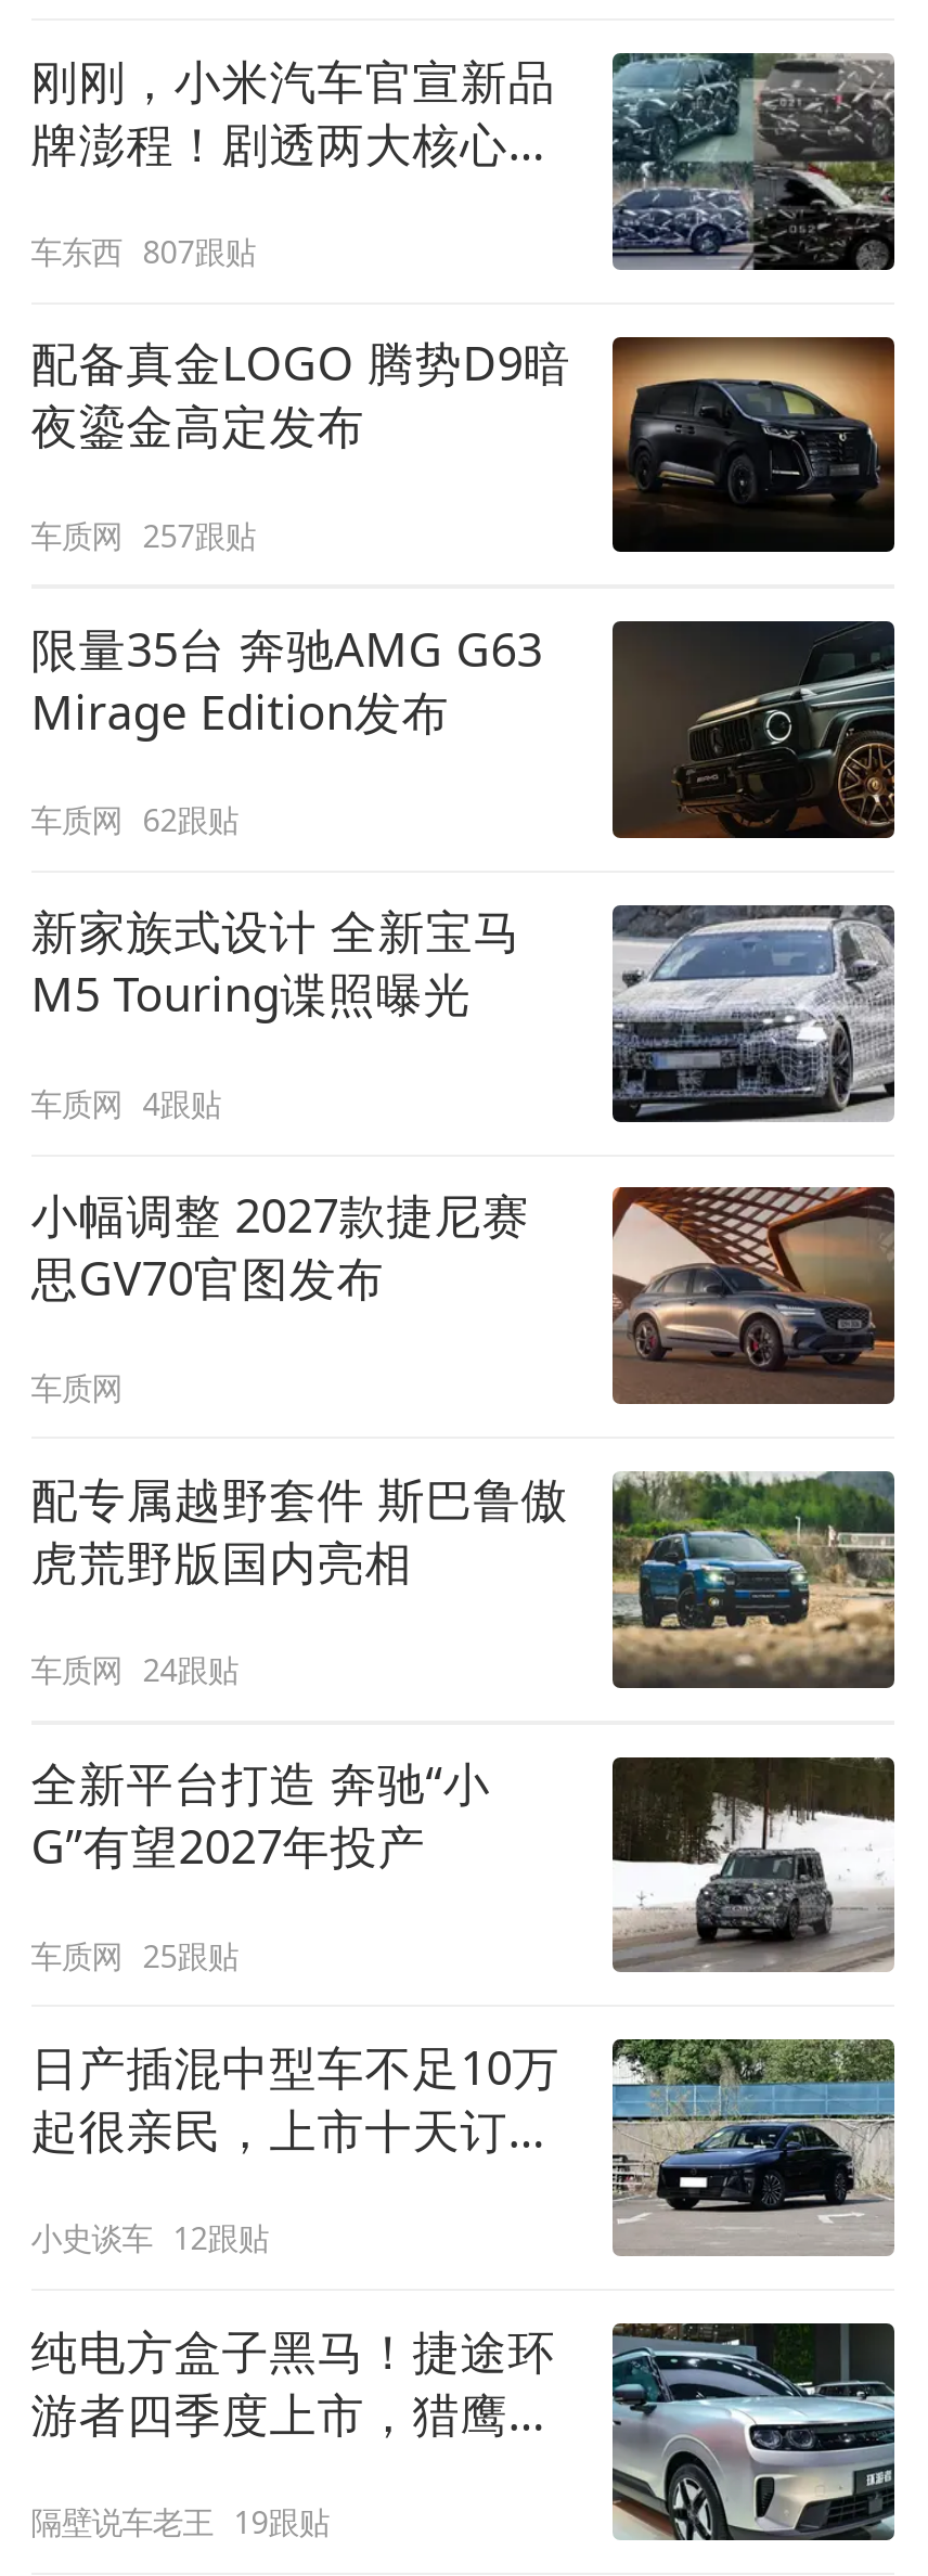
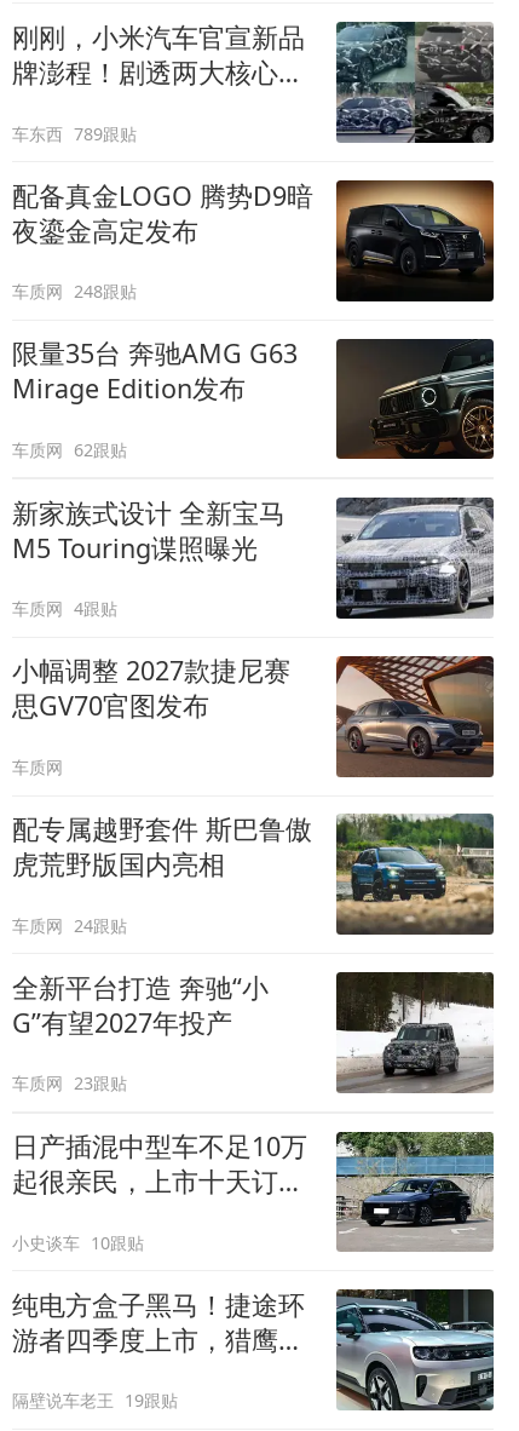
[31,231,255,272] 车东西 807跟贴 -> [12,122,137,145] 车东西 789跟贴
[31,514,255,556] 车质网 257跟贴 -> [12,280,137,303] 车质网 248跟贴
[31,1935,238,1976] 车质网 25跟贴 -> [12,1072,127,1095] 车质网 23跟贴
[31,2218,268,2259] 小史谈车 12跟贴 -> [12,1231,144,1254] 小史谈车 10跟贴

